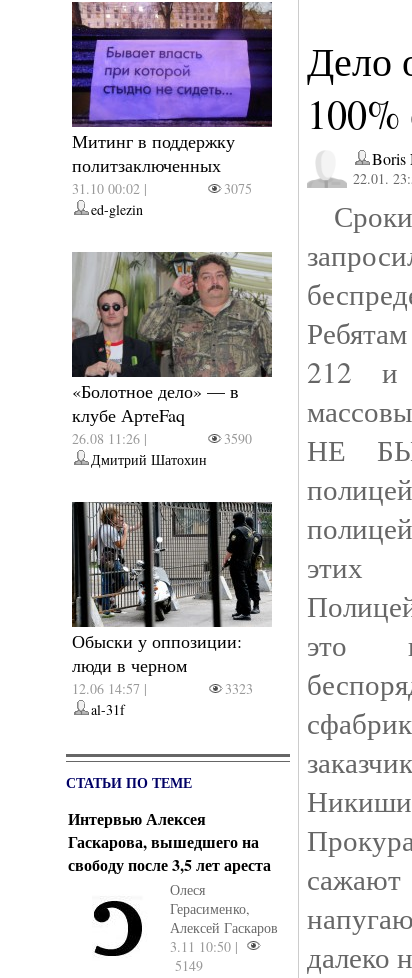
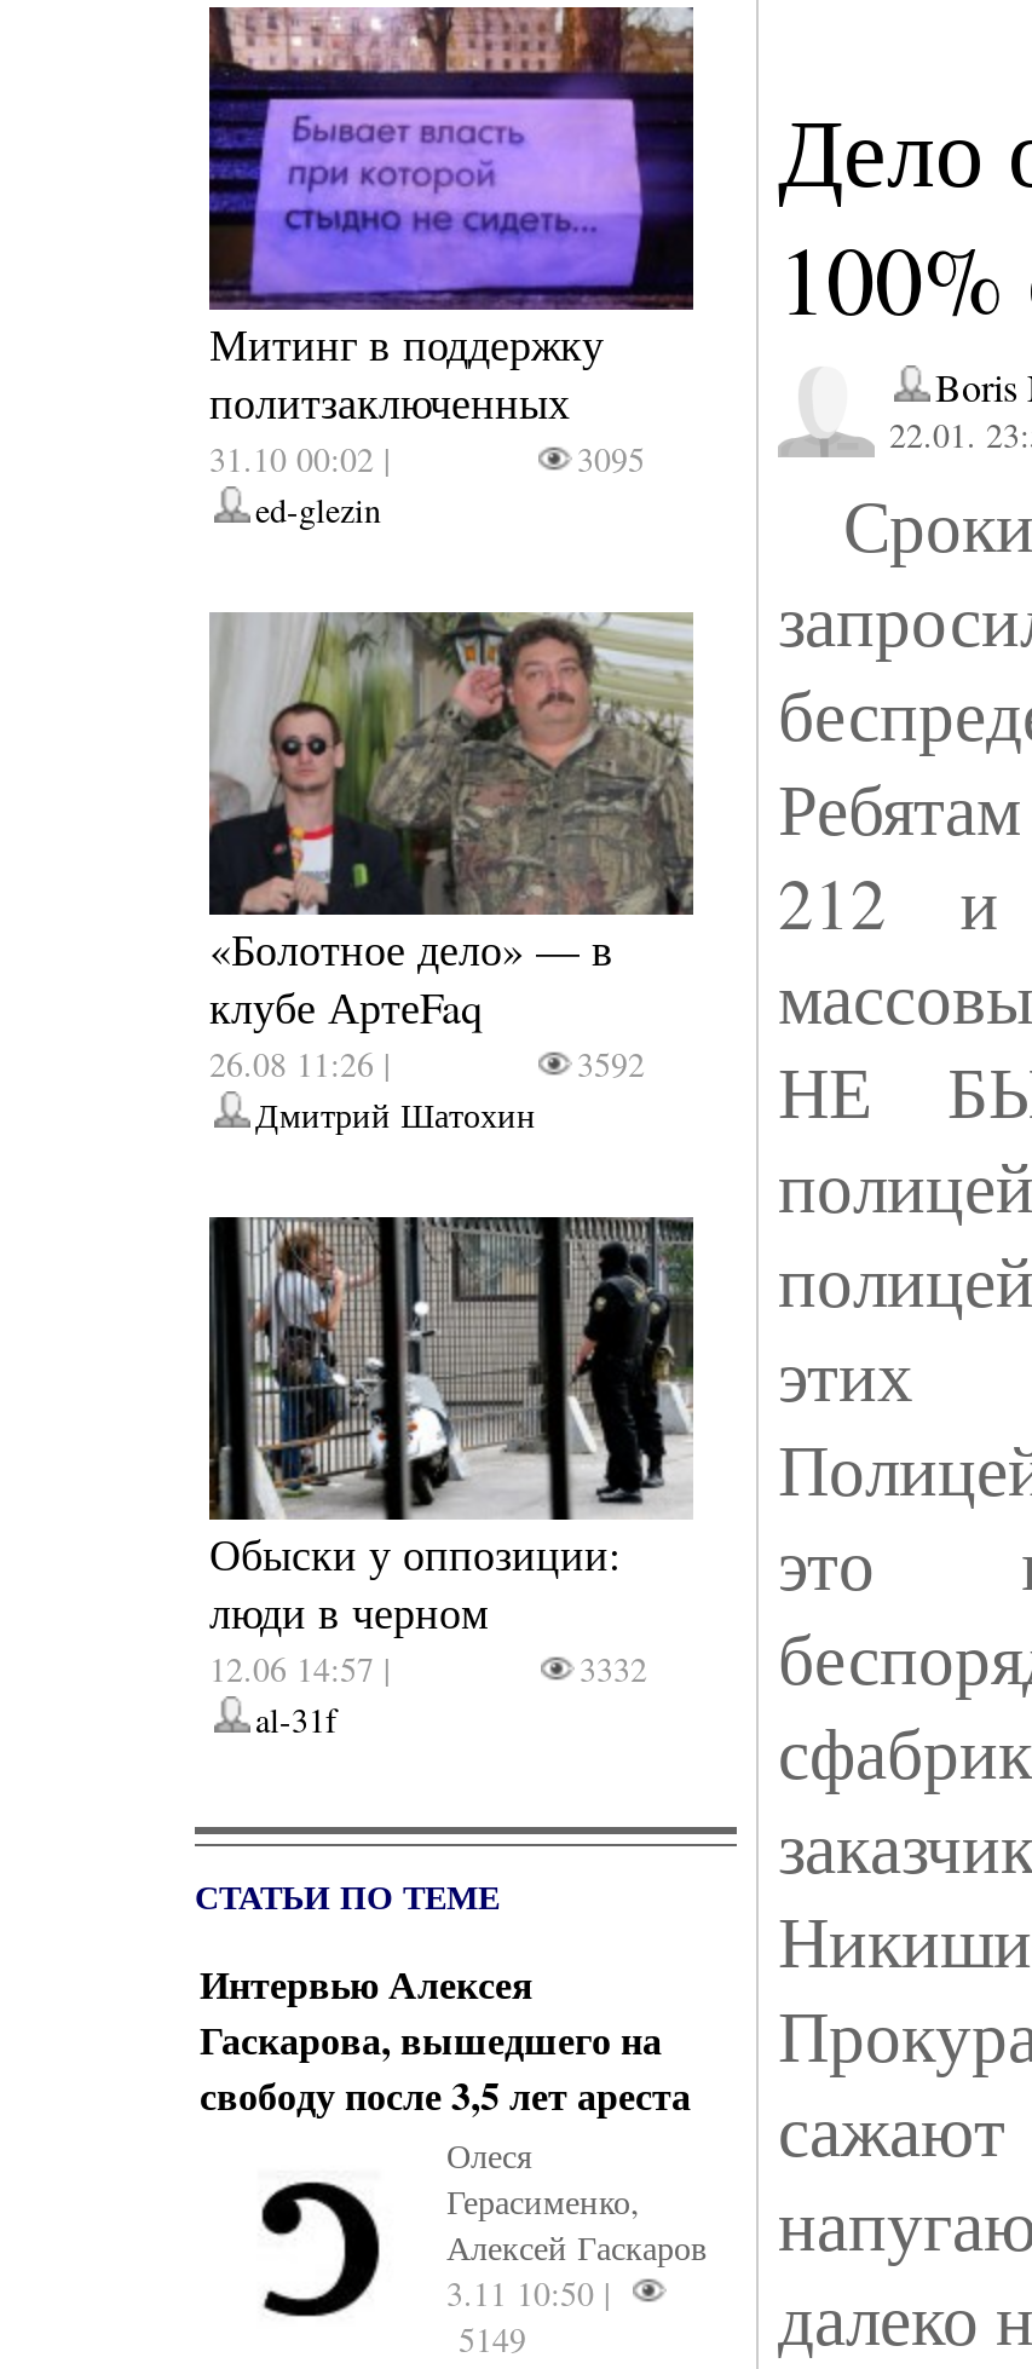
[224,179,252,198] 3075 -> [577,436,645,482] 3095
[224,429,252,448] 3590 -> [577,1041,645,1086] 3592
[225,679,253,698] 3323 -> [580,1645,647,1691] 3332

